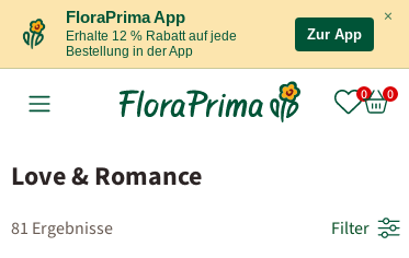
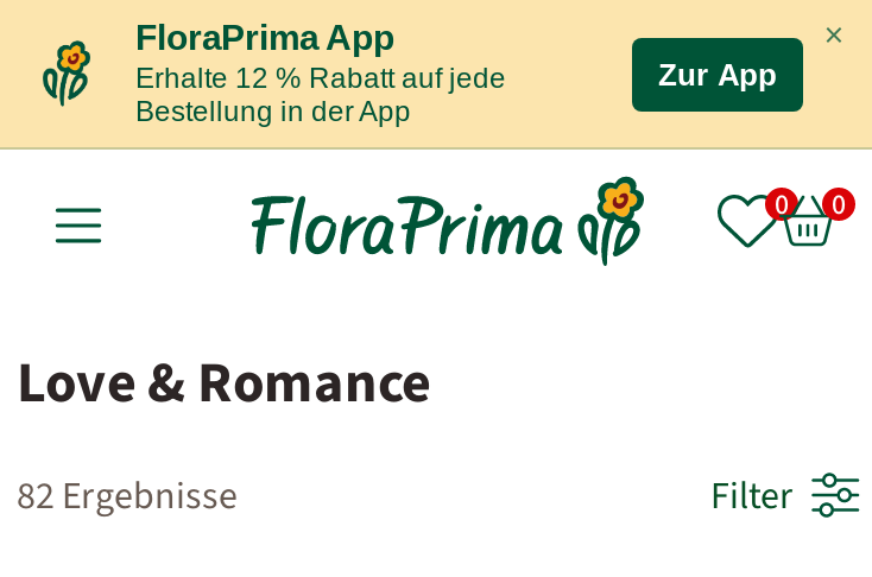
[11,216,113,239] 81 Ergebnisse -> [17,470,238,520] 82 Ergebnisse

